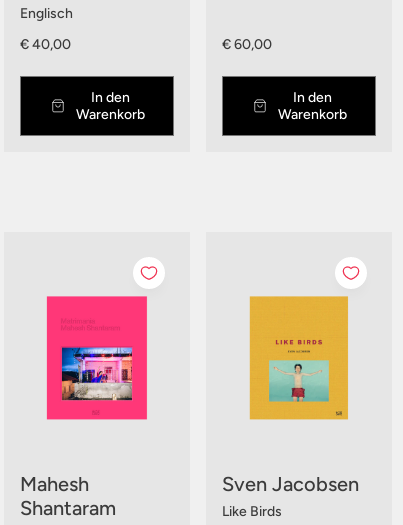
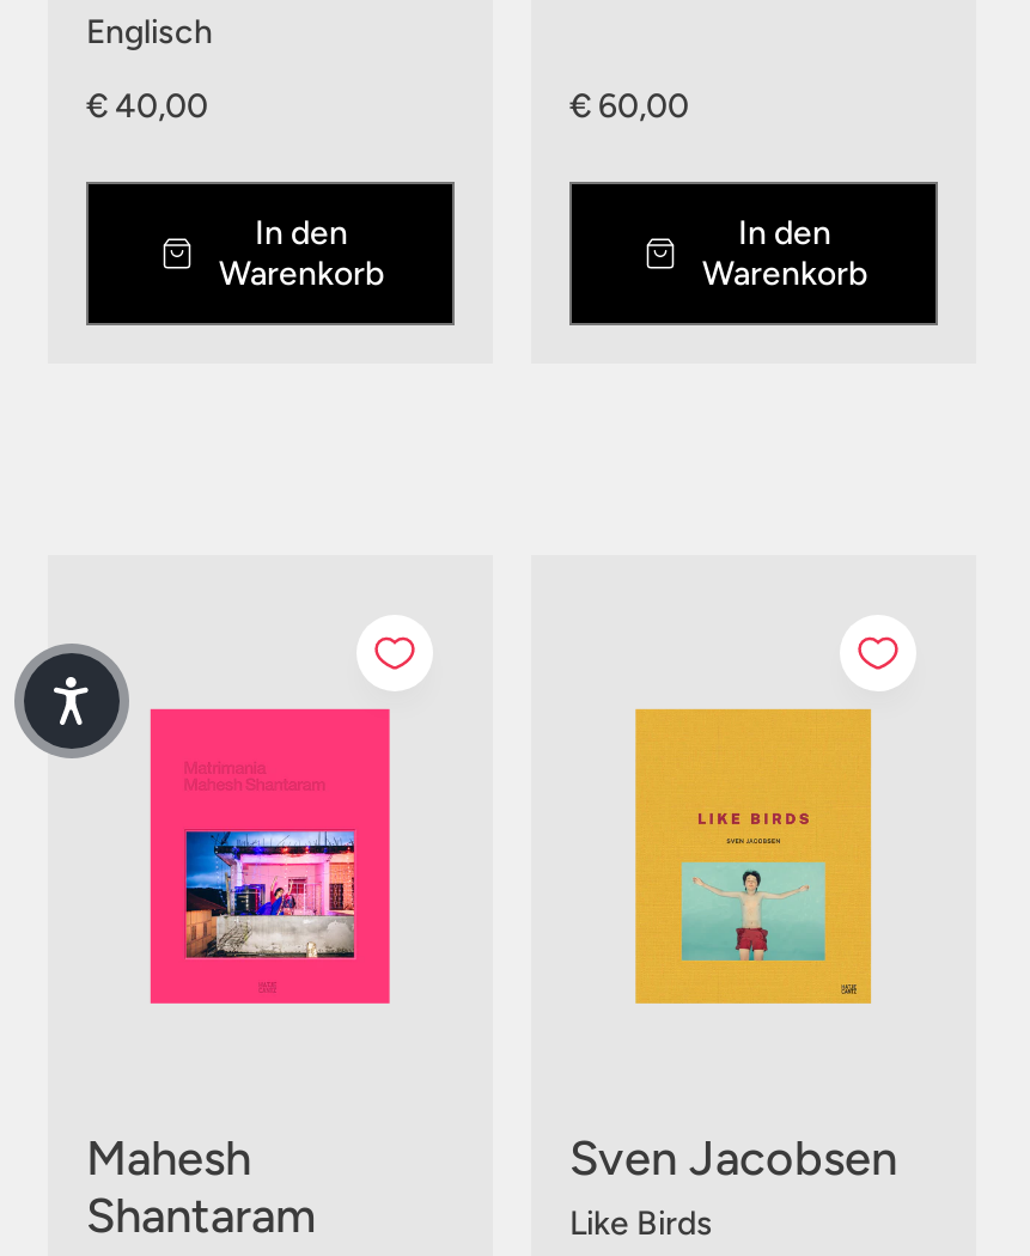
none -> [14,644,129,758] [image]

